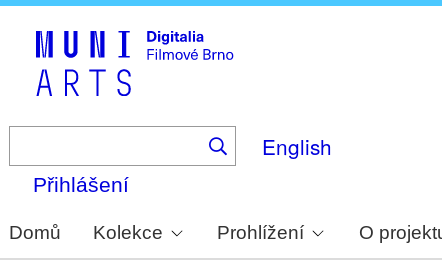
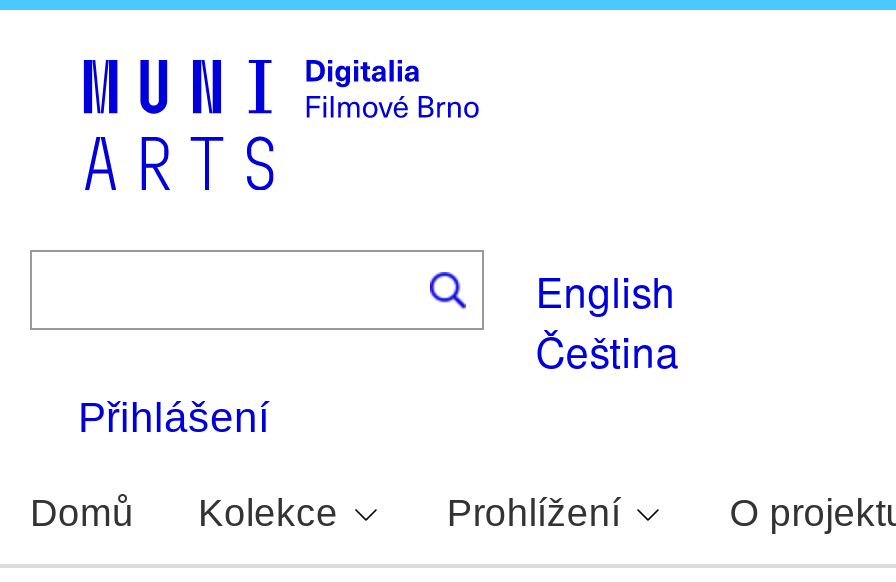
none -> [536,320,680,380] Čeština

